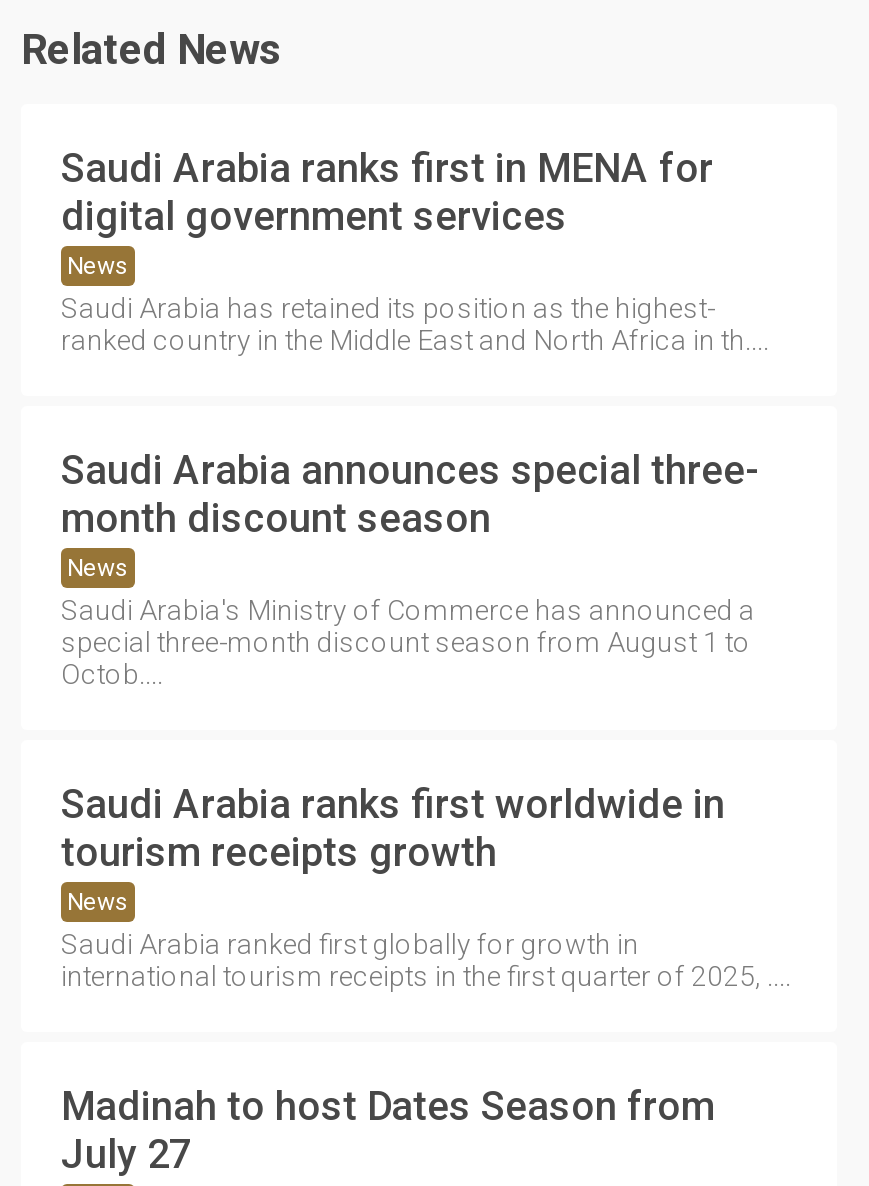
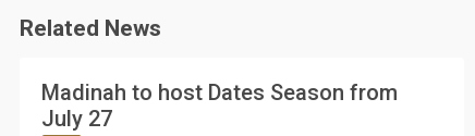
[61,143,791,991] Saudi Arabia ranks first in MENA for | digital government services | News | Saudi Arabia has retained its position as the highest- | ranked country in the Middle East and North Africa in th.... | Saudi Arabia announces special three- | month discount season | News | Saudi Arabia's Ministry of Commerce has announced a | special three-month discount season from August 1 to | Octob.... | Saudi Arabia ranks first worldwide in | tourism receipts growth | News | Saudi Arabia ranked first globally for growth in | international tourism receipts in the first quarter of 2025, .... -> none

